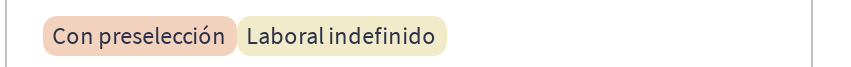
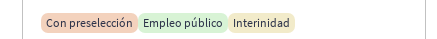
[246,19,436,49] Laboral indefinido -> [143,15,290,30] Empleo público | Interinidad

